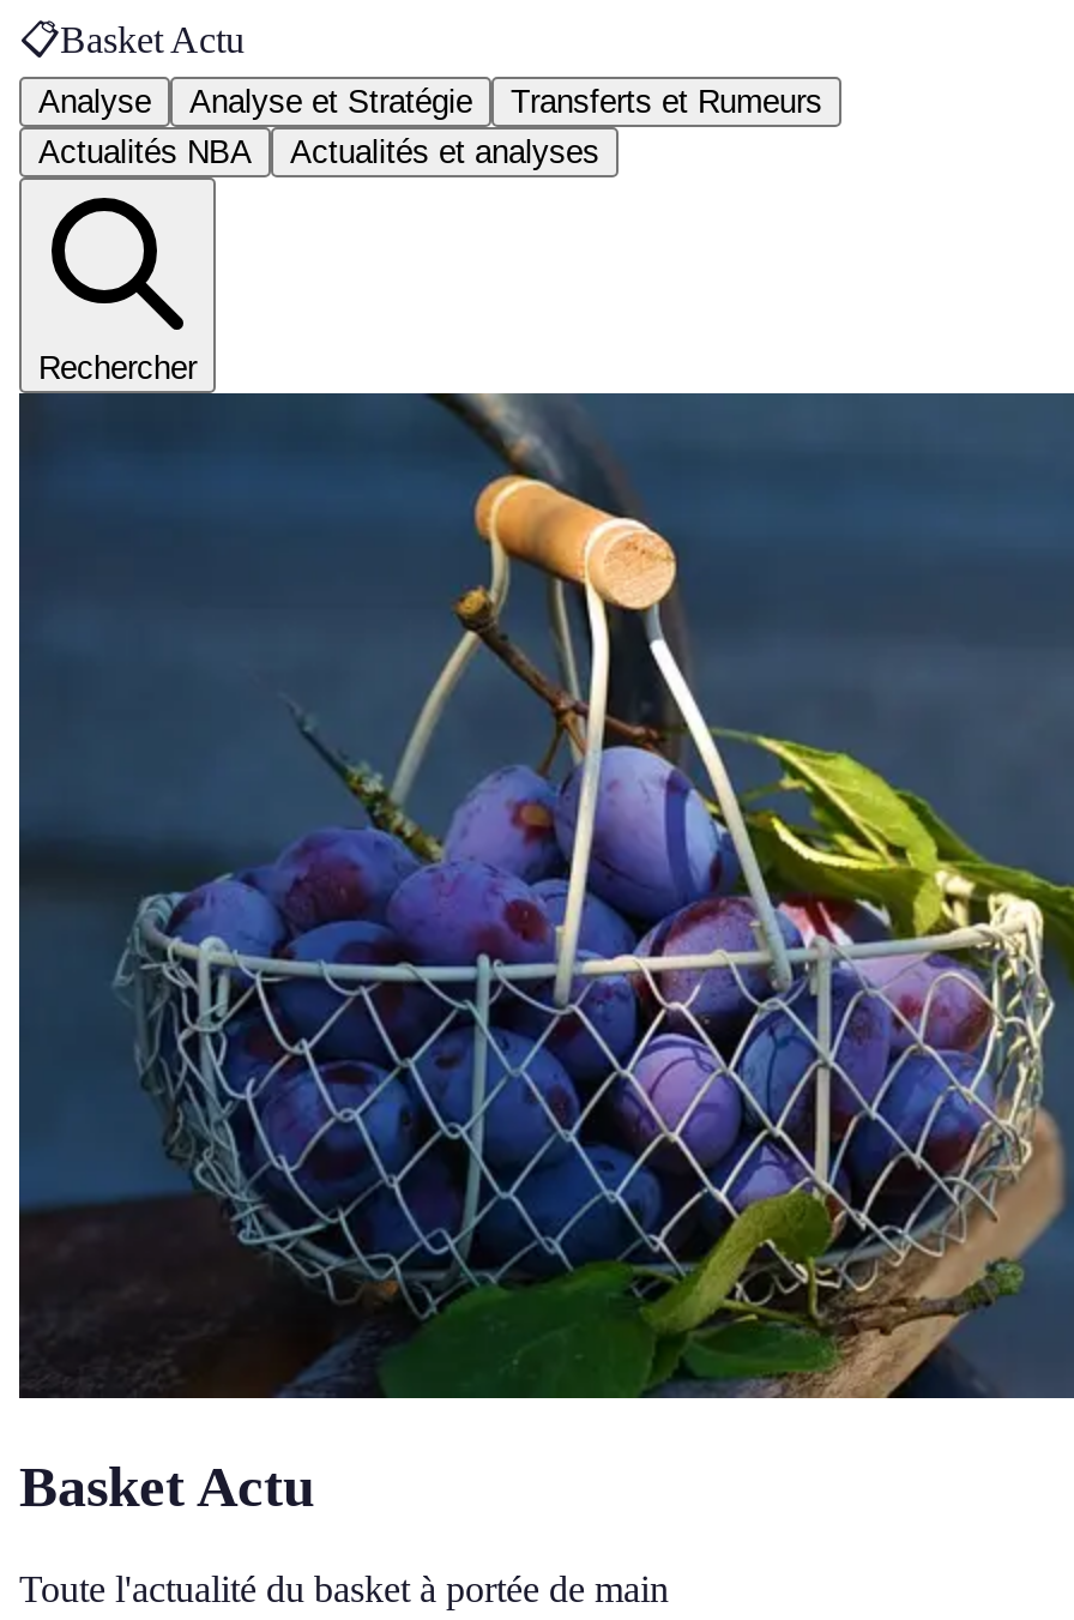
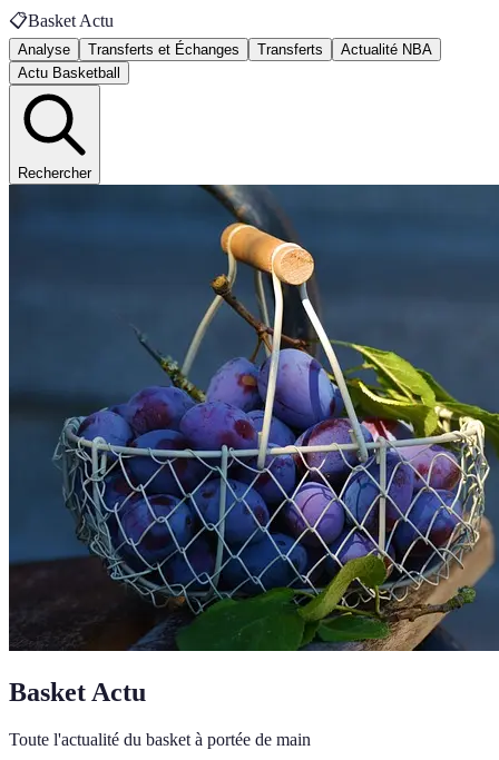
[38,84,822,170] Analyse et Stratégie | Transferts et Rumeurs | Actualités NBA | Actualités et analyses -> [18,41,432,81] Transferts et Échanges | Transferts | Actualité NBA | Actu Basketball

